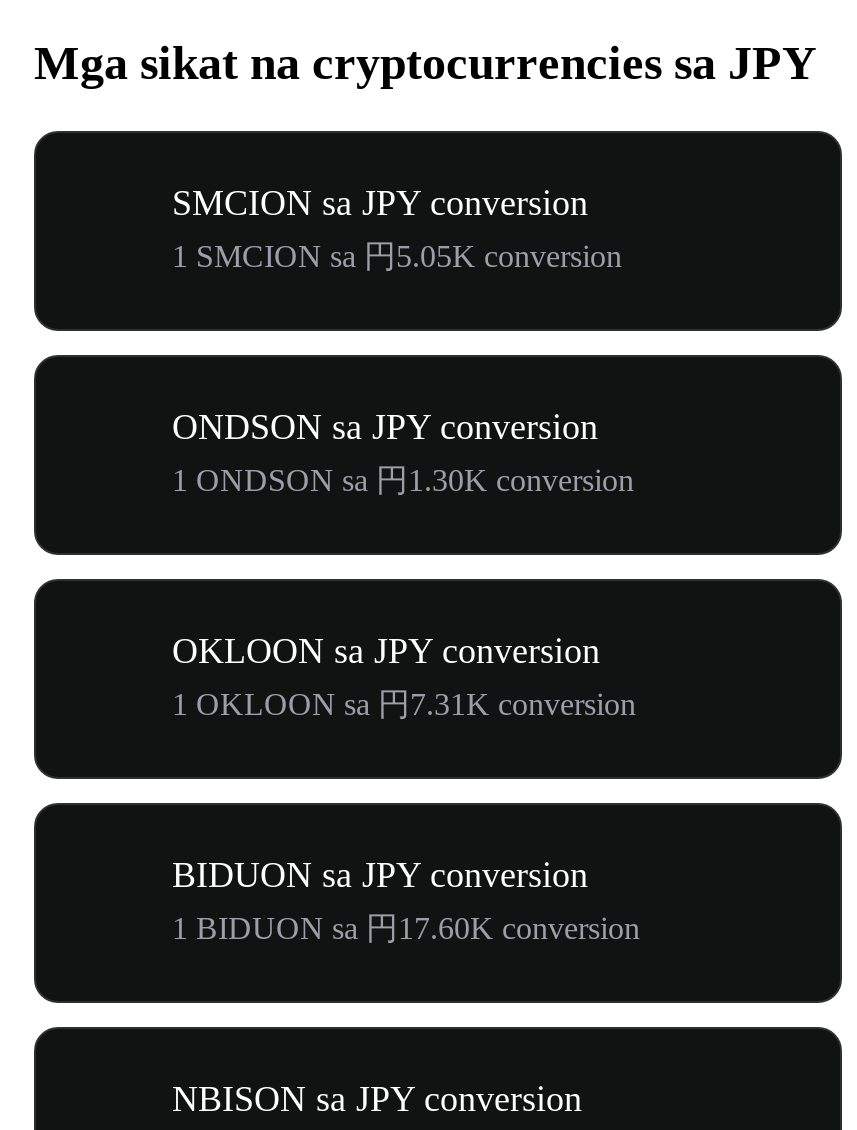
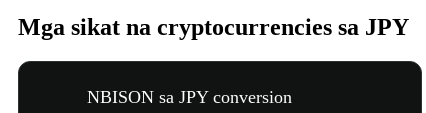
[172,182,622,272] SMCION sa JPY conversion | 1 SMCION sa 円5.05K conversion -> none
[172,406,634,496] ONDSON sa JPY conversion | 1 ONDSON sa 円1.30K conversion -> none
[172,630,636,720] OKLOON sa JPY conversion | 1 OKLOON sa 円7.31K conversion -> none
[172,854,640,944] BIDUON sa JPY conversion | 1 BIDUON sa 円17.60K conversion -> none

